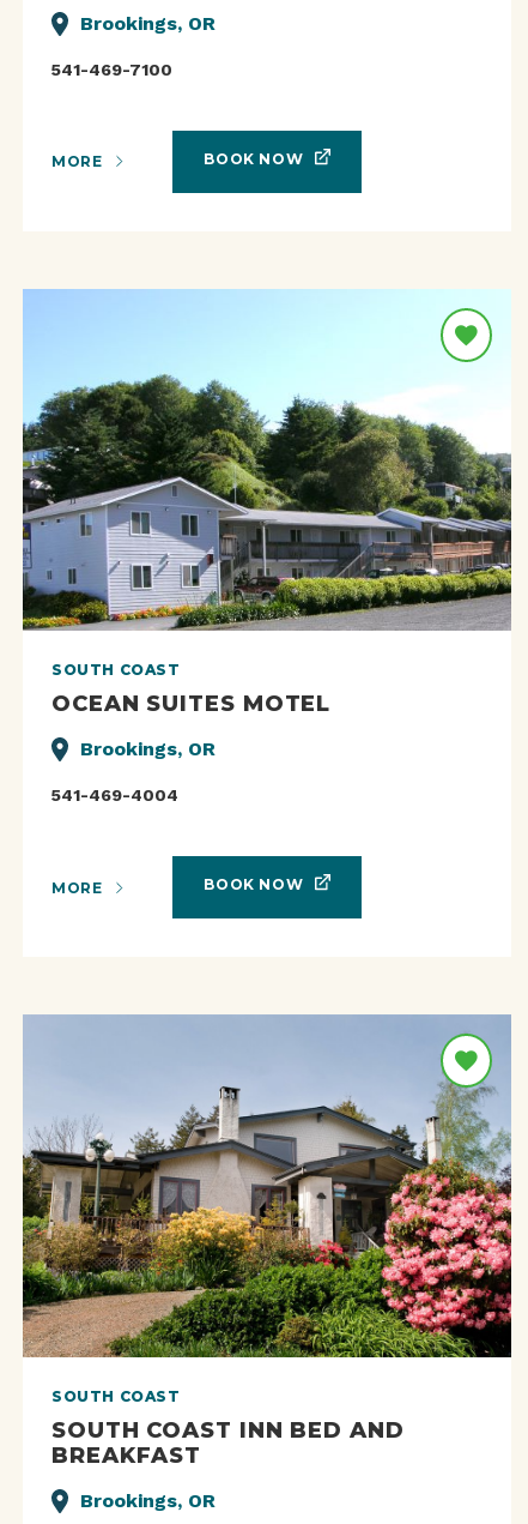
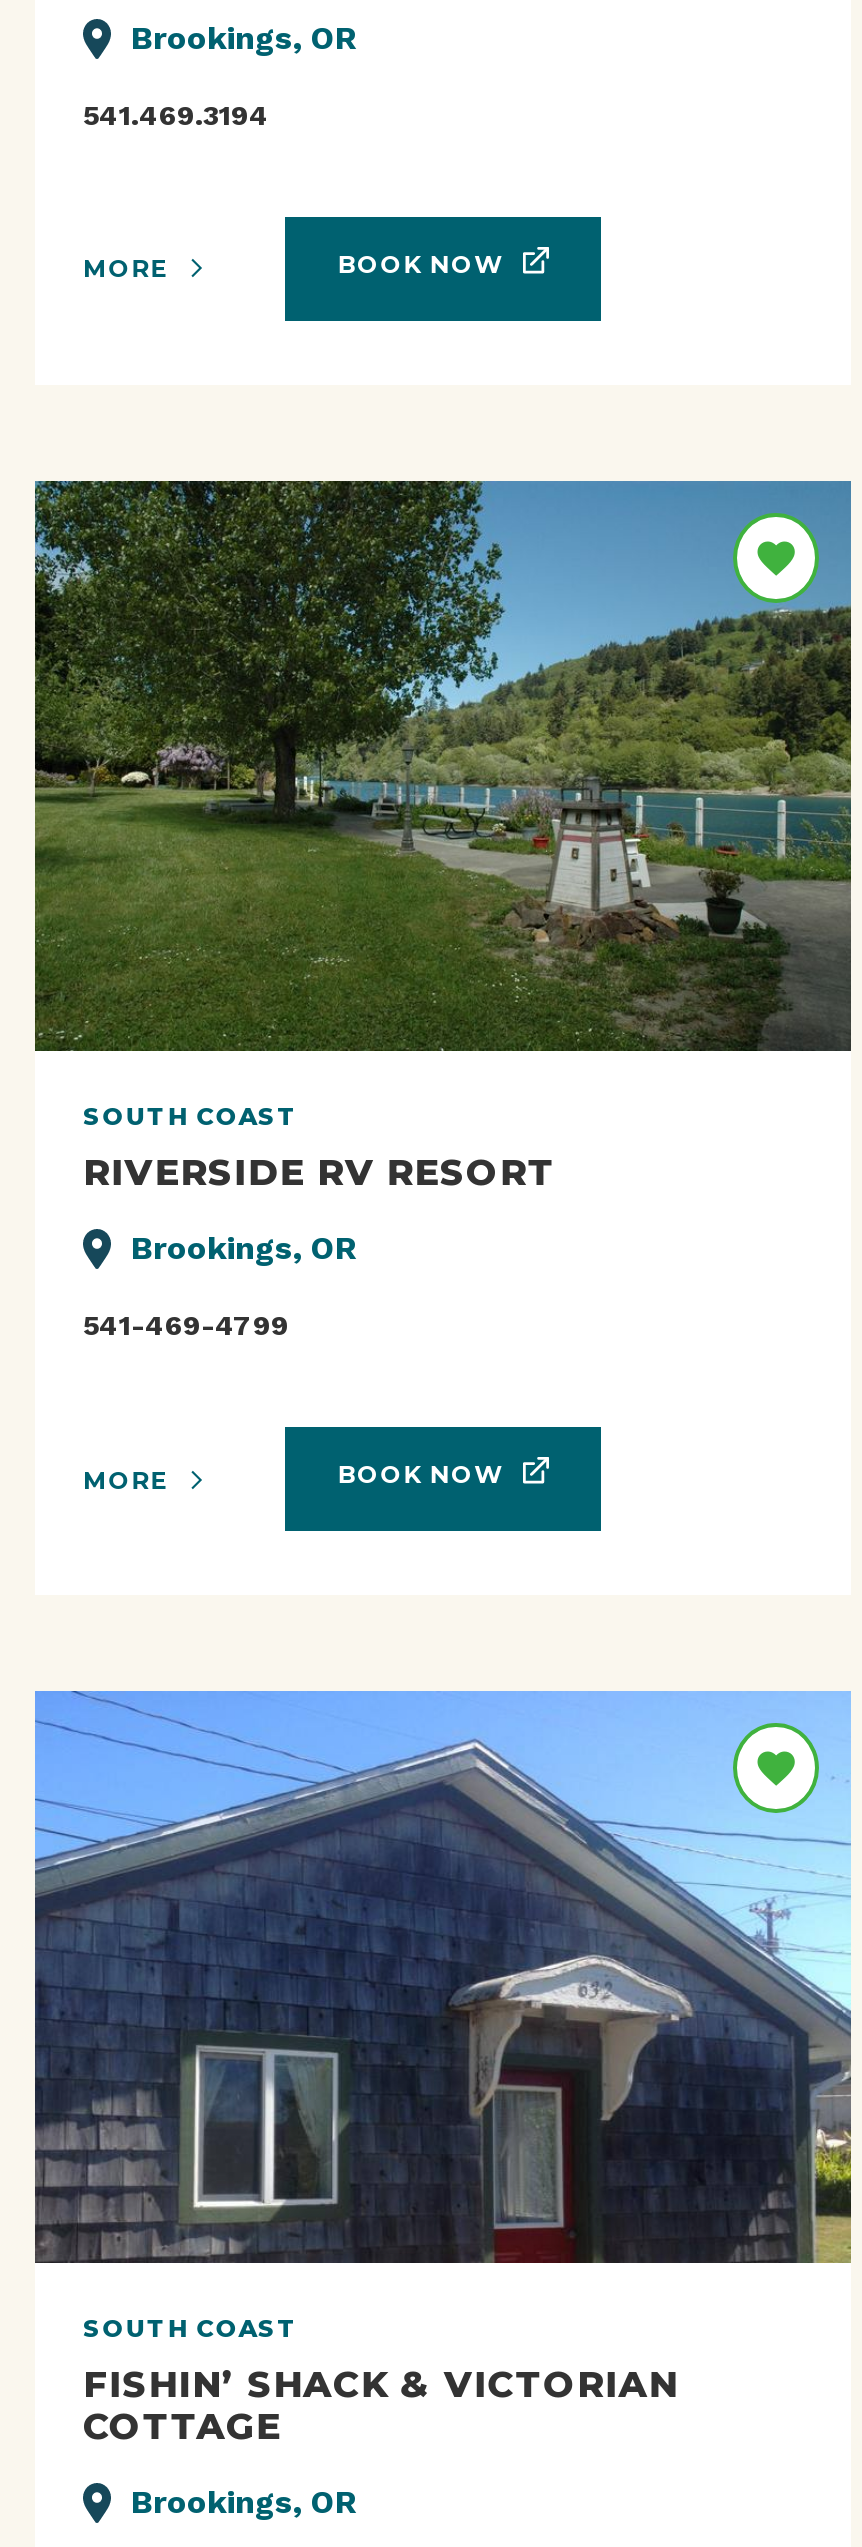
[51,60,172,79] 541-469-7100 -> [83,99,269,131] 541.469.3194
[22,289,512,631] [image] -> [33,479,853,1053] [image]
[51,690,331,717] OCEAN SUITES MOTEL -> [83,1150,555,1196] RIVERSIDE RV RESORT
[51,786,178,805] 541-469-4004 -> [83,1310,289,1342] 541-469-4799
[23,1014,512,1359] [image] -> [33,1691,853,2265] [image]
[51,1415,404,1468] SOUTH COAST INN BED AND | BREAKFAST -> [83,2360,678,2448] FISHIN’ SHACK & VICTORIAN | COTTAGE

